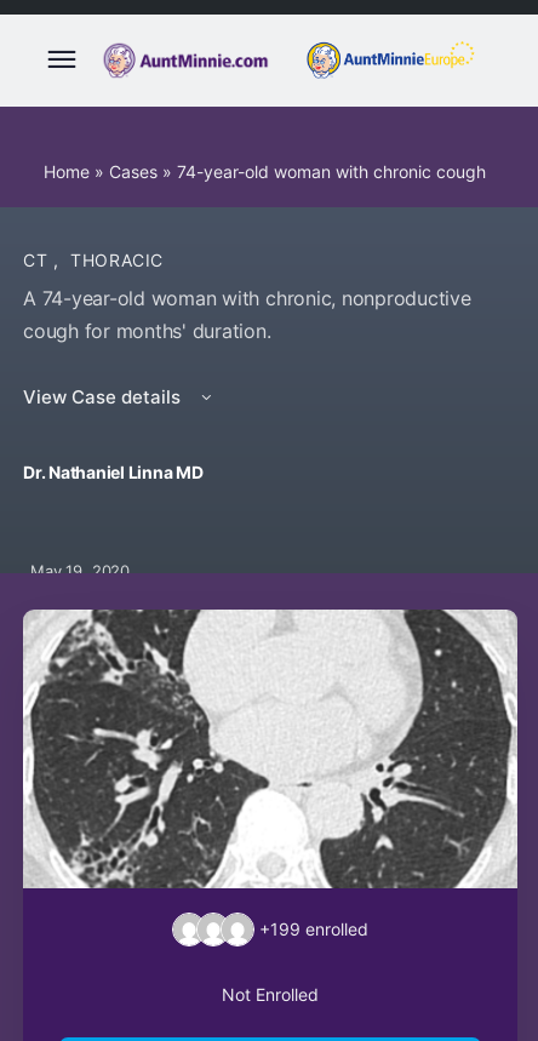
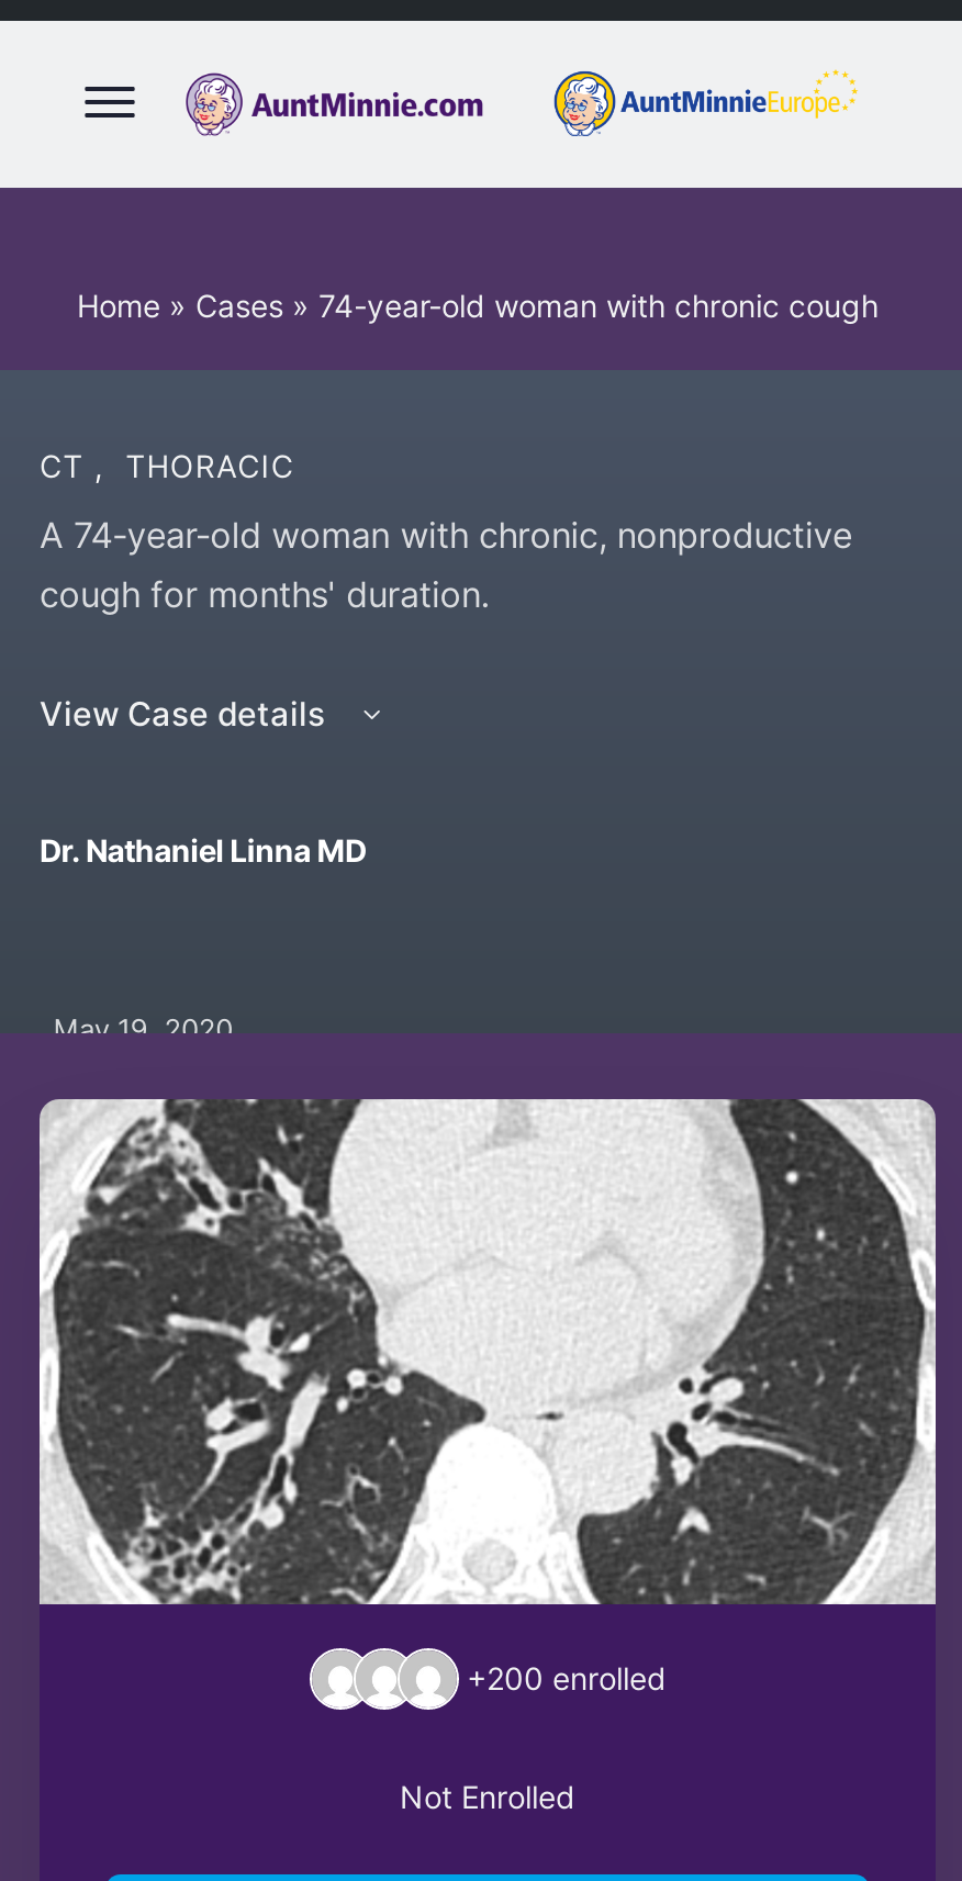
[259,918,368,939] +199 enrolled -> [467,1658,667,1695] +200 enrolled

